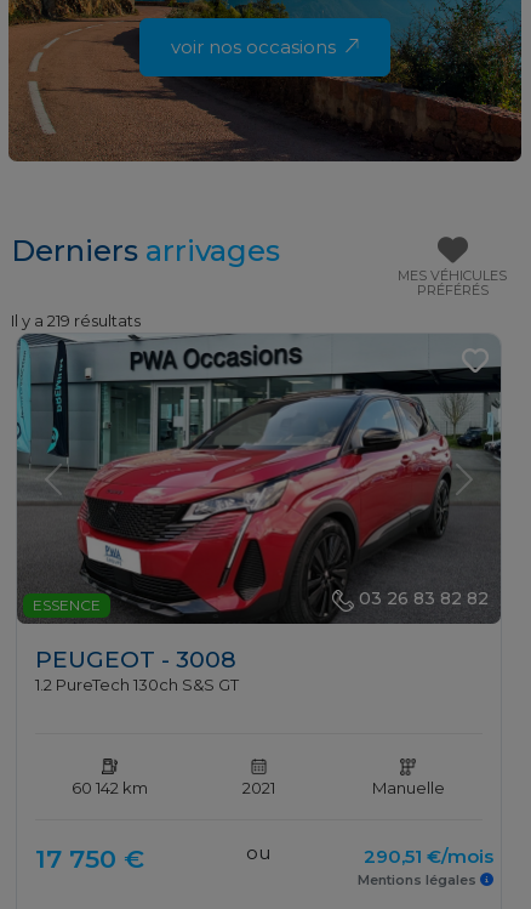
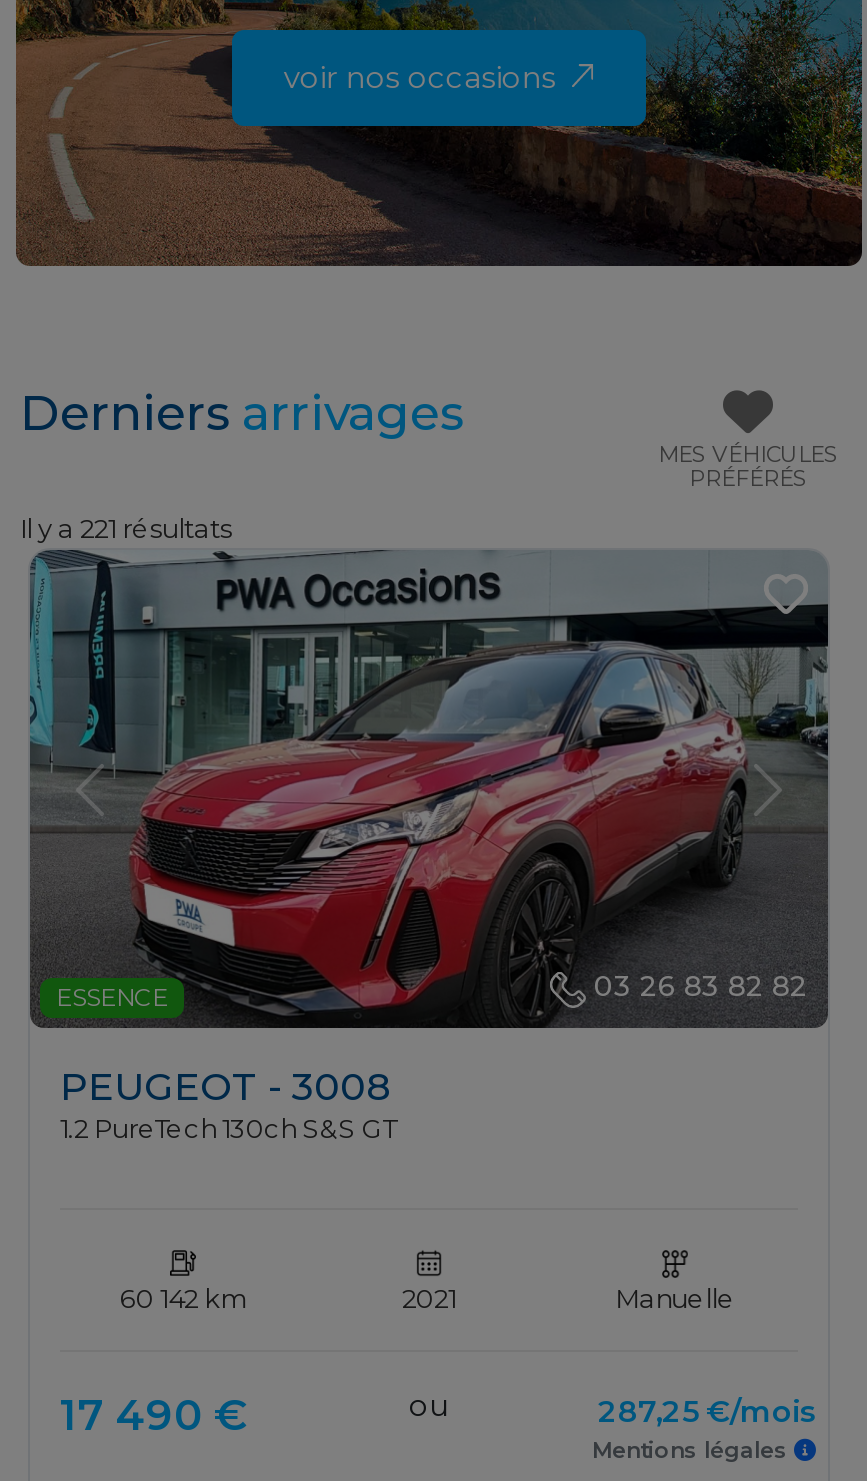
[11,311,141,330] Il y a 219 résultats -> [20,512,232,544] Il y a 221 résultats
[35,844,144,874] 17 750 € -> [60,1391,248,1441] 17 490 €
[364,845,493,868] 290,51 €/mois -> [598,1393,816,1431] 287,25 €/mois

